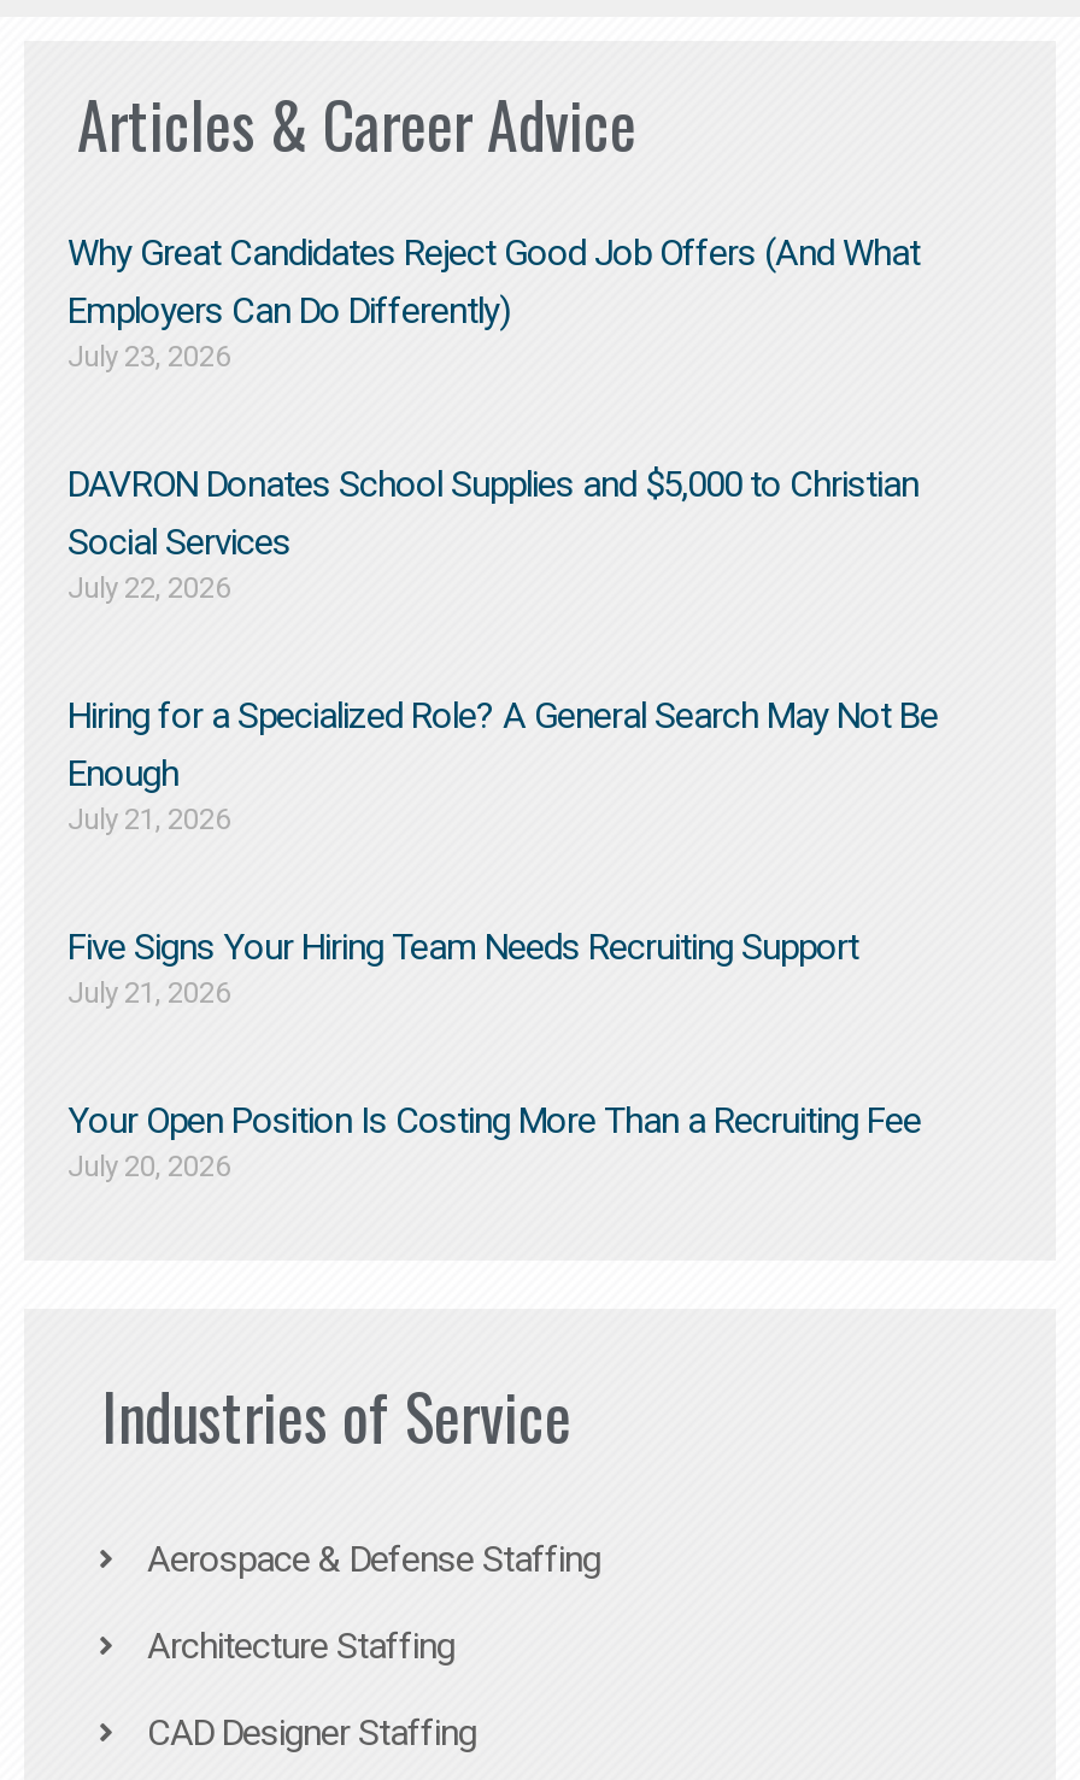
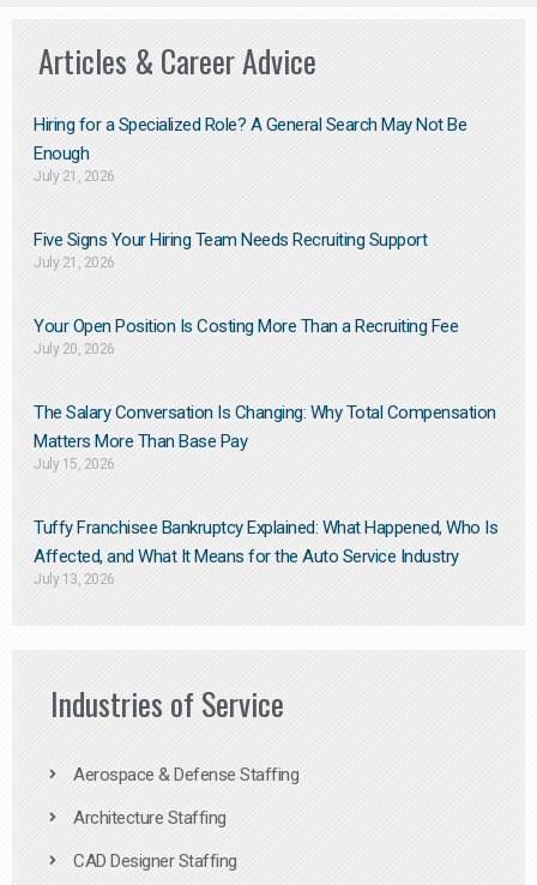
[67,231,920,604] Why Great Candidates Reject Good Job Offers (And What | Employers Can Do Differently) | July 23, 2026 | DAVRON Donates School Supplies and $5,000 to Christian | Social Services | July 22, 2026 -> none
moved [67,693,938,1183] -> [34,114,466,358]: Hiring for a Specialized Role? A General Search May Not Be | Enough | July 21, 2026 | Five Signs Your Hiring Team Needs Recruiting Support | July 21, 2026 | Your Open Position Is Costing More Than a Recruiting Fee | July 20, 2026
none -> [34,402,497,588] The Salary Conversation Is Changing: Why Total Compensation | Matters More Than Base Pay | July 15, 2026 | Tuffy Franchisee Bankruptcy Explained: What Happened, Who Is | Affected, and What It Means for the Auto Service Industry | July 13, 2026

